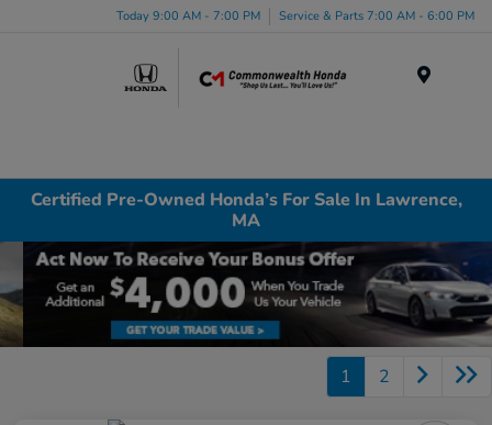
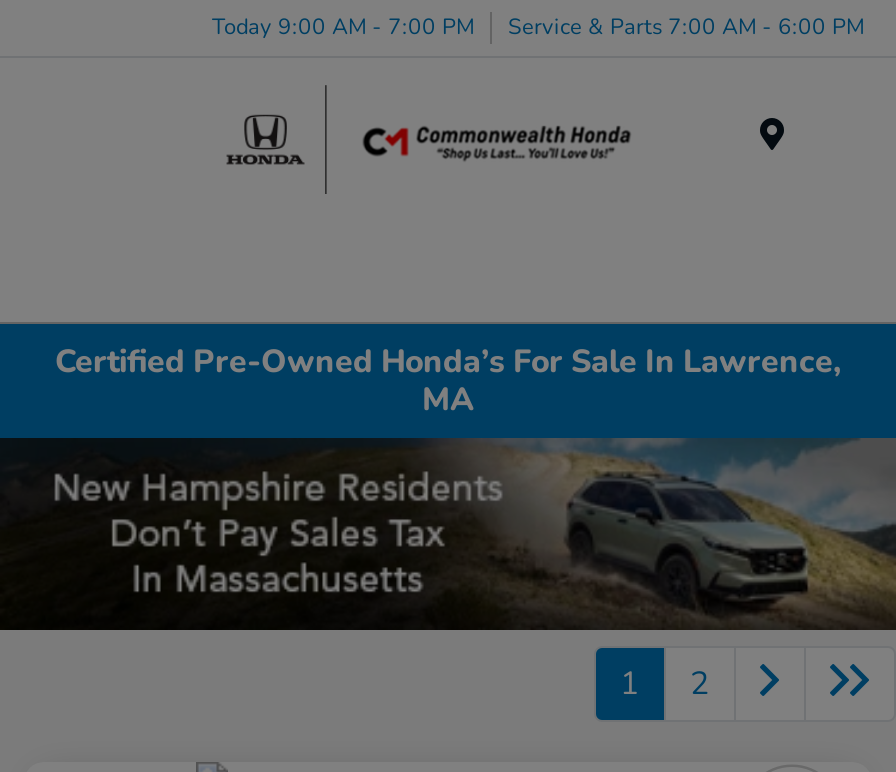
[3,241,489,347] [image] -> [6,436,890,630] [image]

